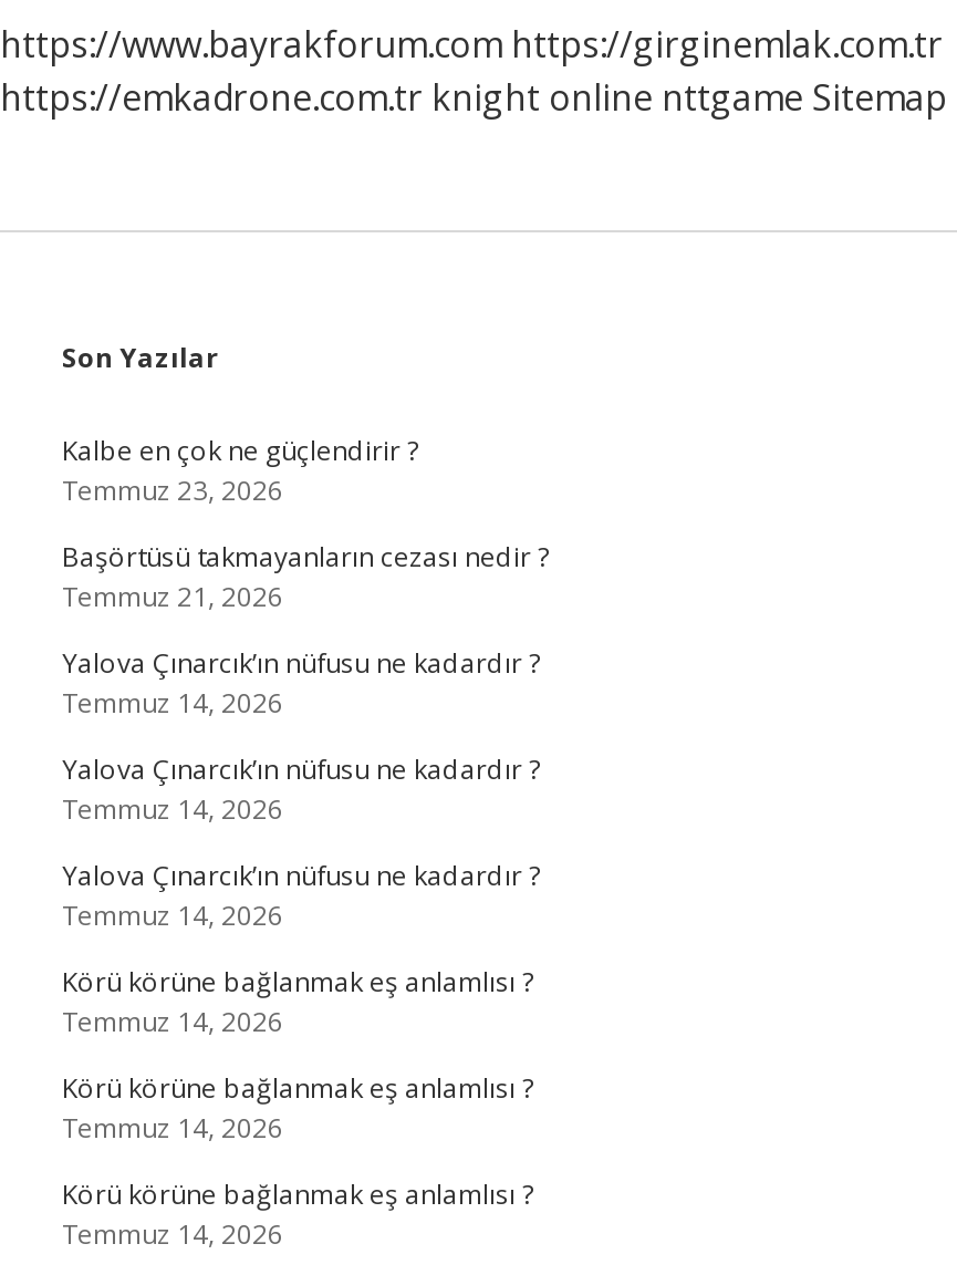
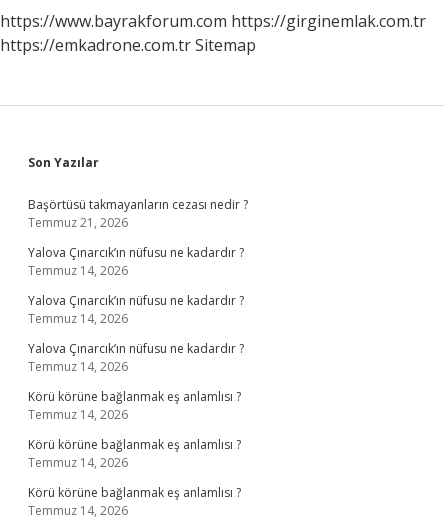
[0,73,947,122] https://emkadrone.com.tr knight online nttgame Sitemap -> [0,34,256,56] https://emkadrone.com.tr Sitemap
[62,432,418,509] Kalbe en çok ne güçlendirir ? | Temmuz 23, 2026 -> none

